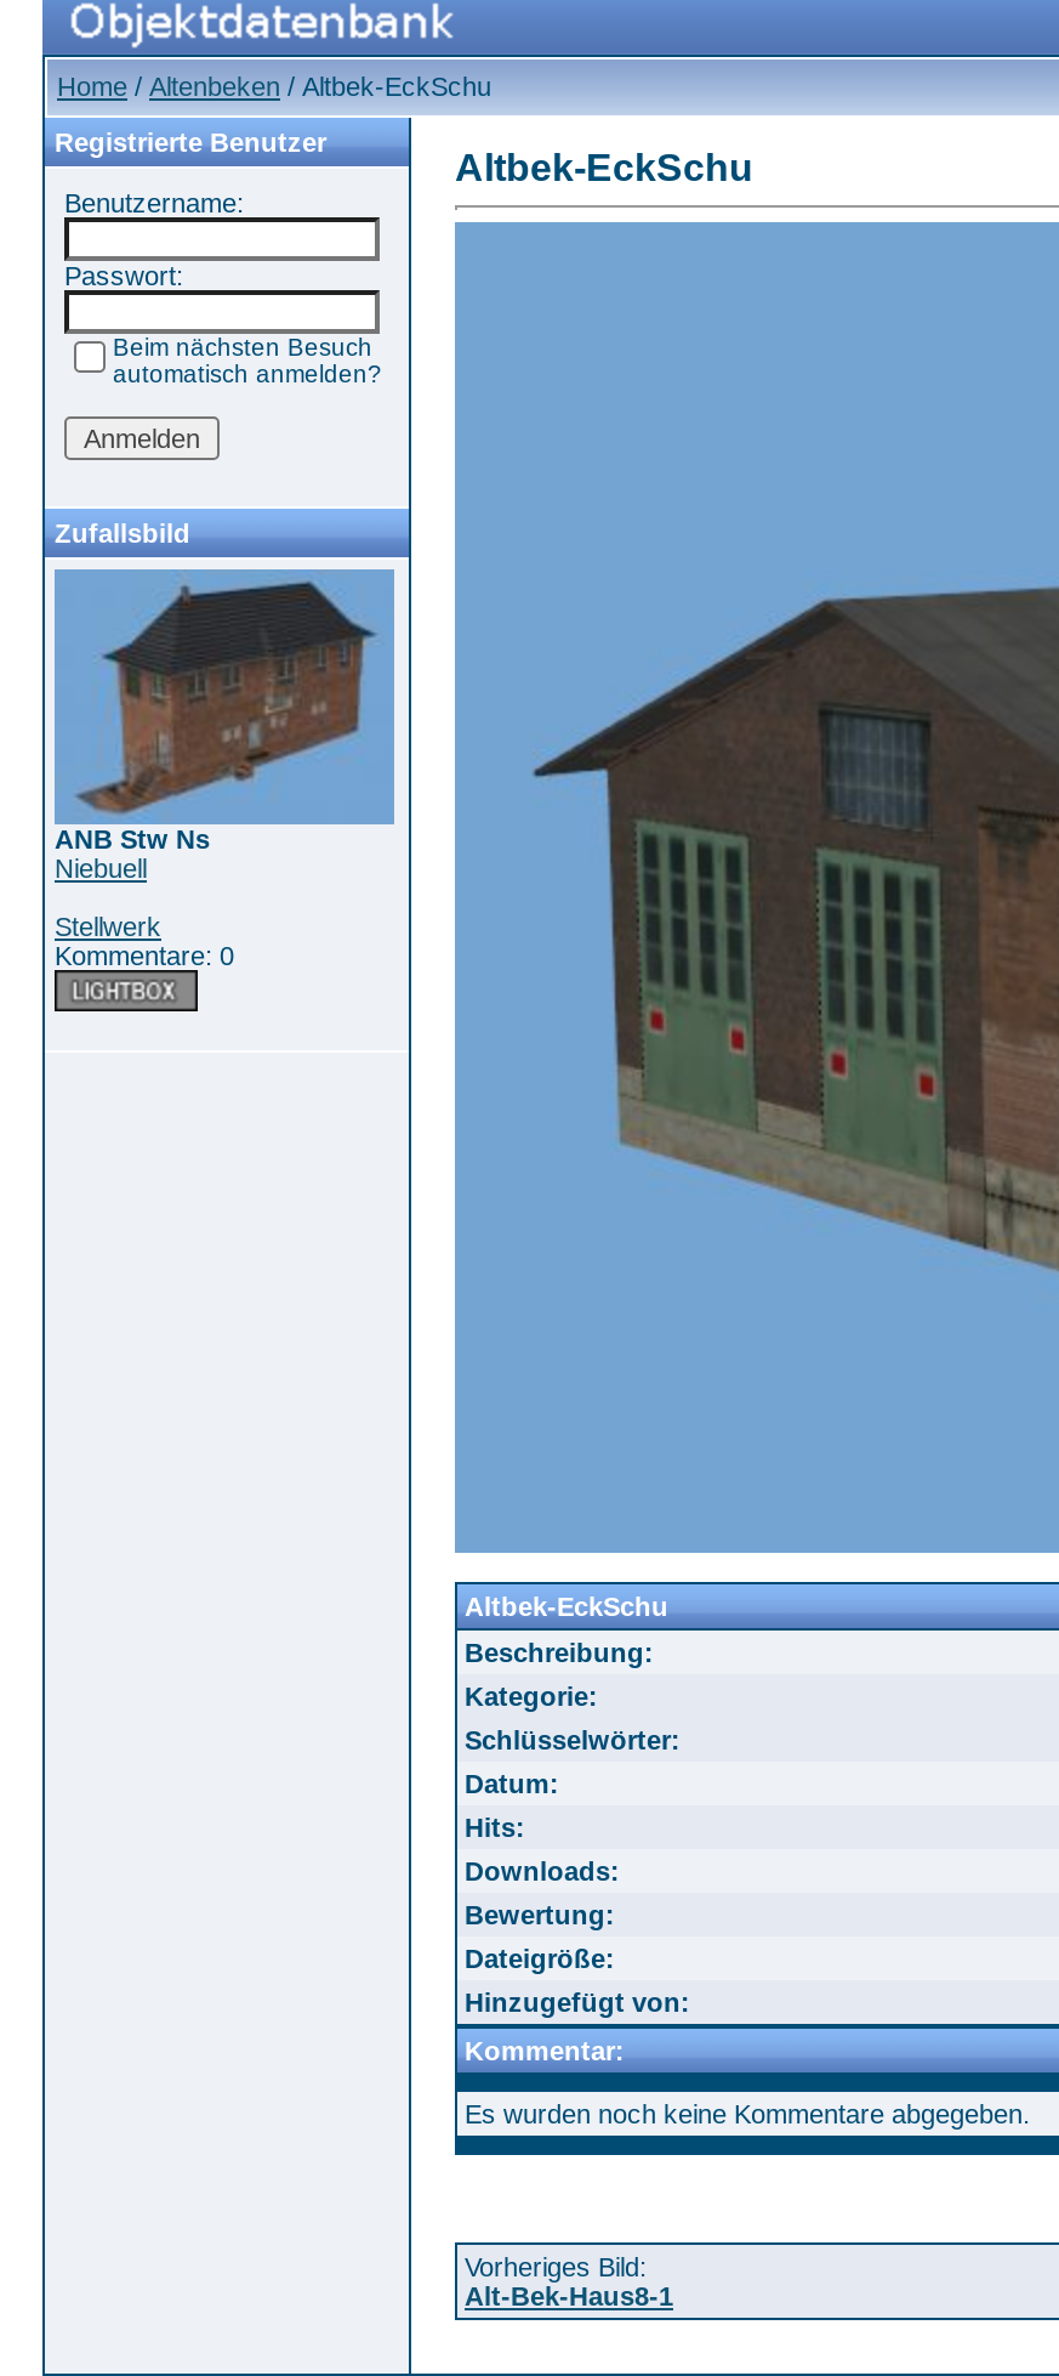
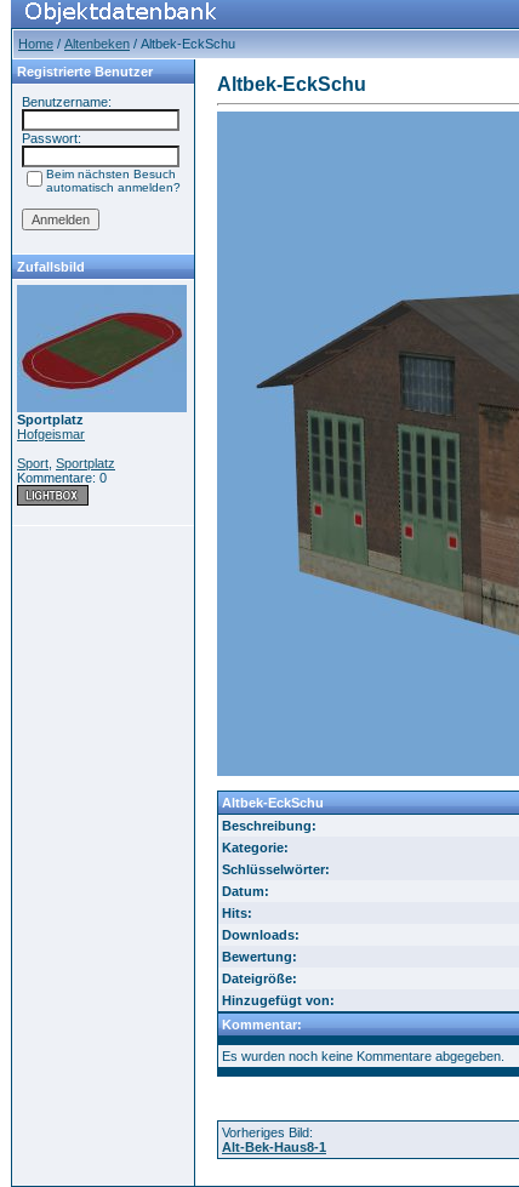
[55,579,385,883] [image] | ANB Stw Ns | Niebuell -> [17,291,183,441] [image] | Sportplatz | Hofgeismar
[55,912,161,941] Stellwerk -> [17,456,115,470] Sport, Sportplatz

